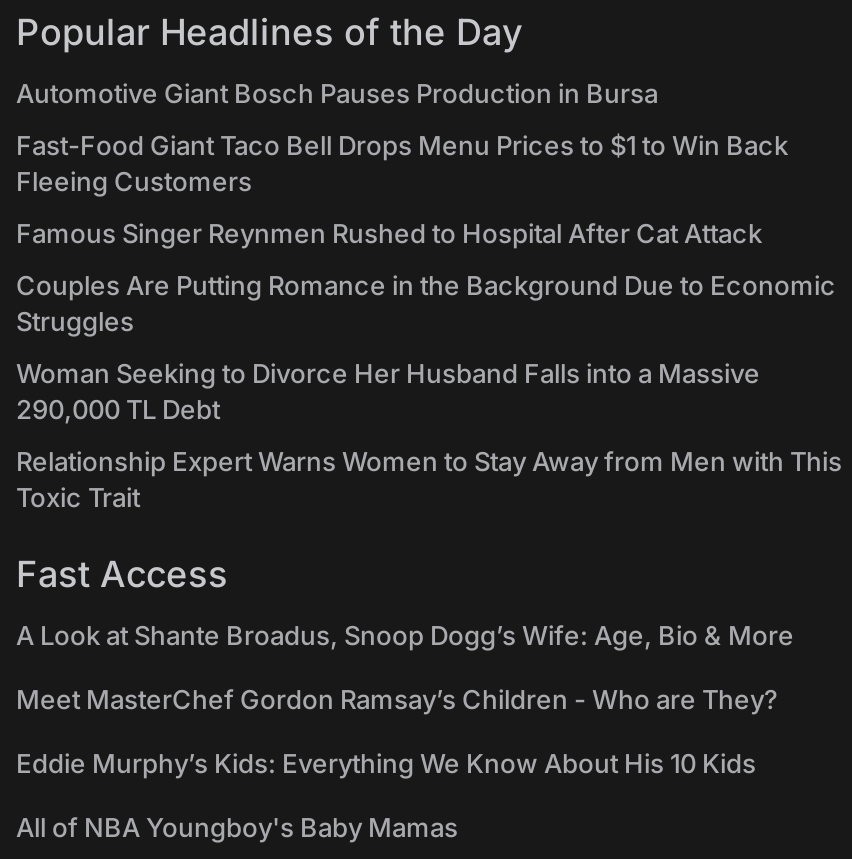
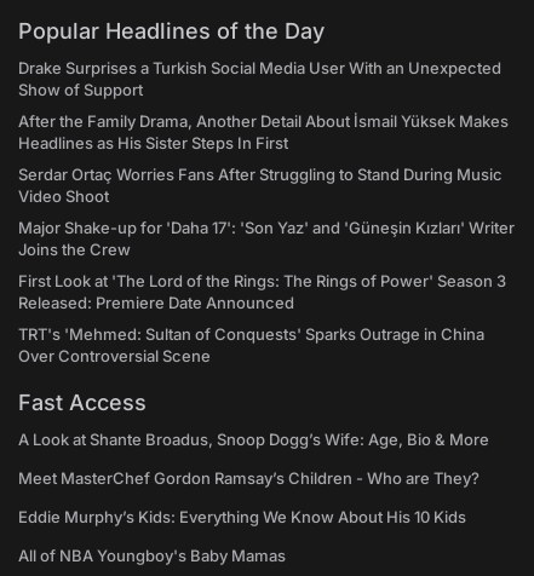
[16,78,658,110] Automotive Giant Bosch Pauses Production in Bursa -> [18,59,501,100] Drake Surprises a Turkish Social Media User With an Unexpected | Show of Support
[16,130,788,198] Fast-Food Giant Taco Bell Drops Menu Prices to $1 to Win Back | Fleeing Customers -> [18,112,509,153] After the Family Drama, Another Detail About İsmail Yüksek Makes | Headlines as His Sister Steps In First
[16,218,762,250] Famous Singer Reynmen Rushed to Hospital After Cat Attack -> [18,165,503,206] Serdar Ortaç Worries Fans After Struggling to Stand During Music | Video Shoot
[16,270,836,338] Couples Are Putting Romance in the Background Due to Economic | Struggles -> [18,218,515,260] Major Shake-up for 'Daha 17': 'Son Yaz' and 'Güneşin Kızları' Writer | Joins the Crew
[16,358,760,426] Woman Seeking to Divorce Her Husband Falls into a Massive | 290,000 TL Debt -> [18,272,506,313] First Look at 'The Lord of the Rings: The Rings of Power' Season 3 | Released: Premiere Date Announced
[16,446,842,514] Relationship Expert Warns Women to Stay Away from Men with This | Toxic Trait -> [18,325,484,366] TRT's 'Mehmed: Sultan of Conquests' Sparks Outrage in China | Over Controversial Scene

